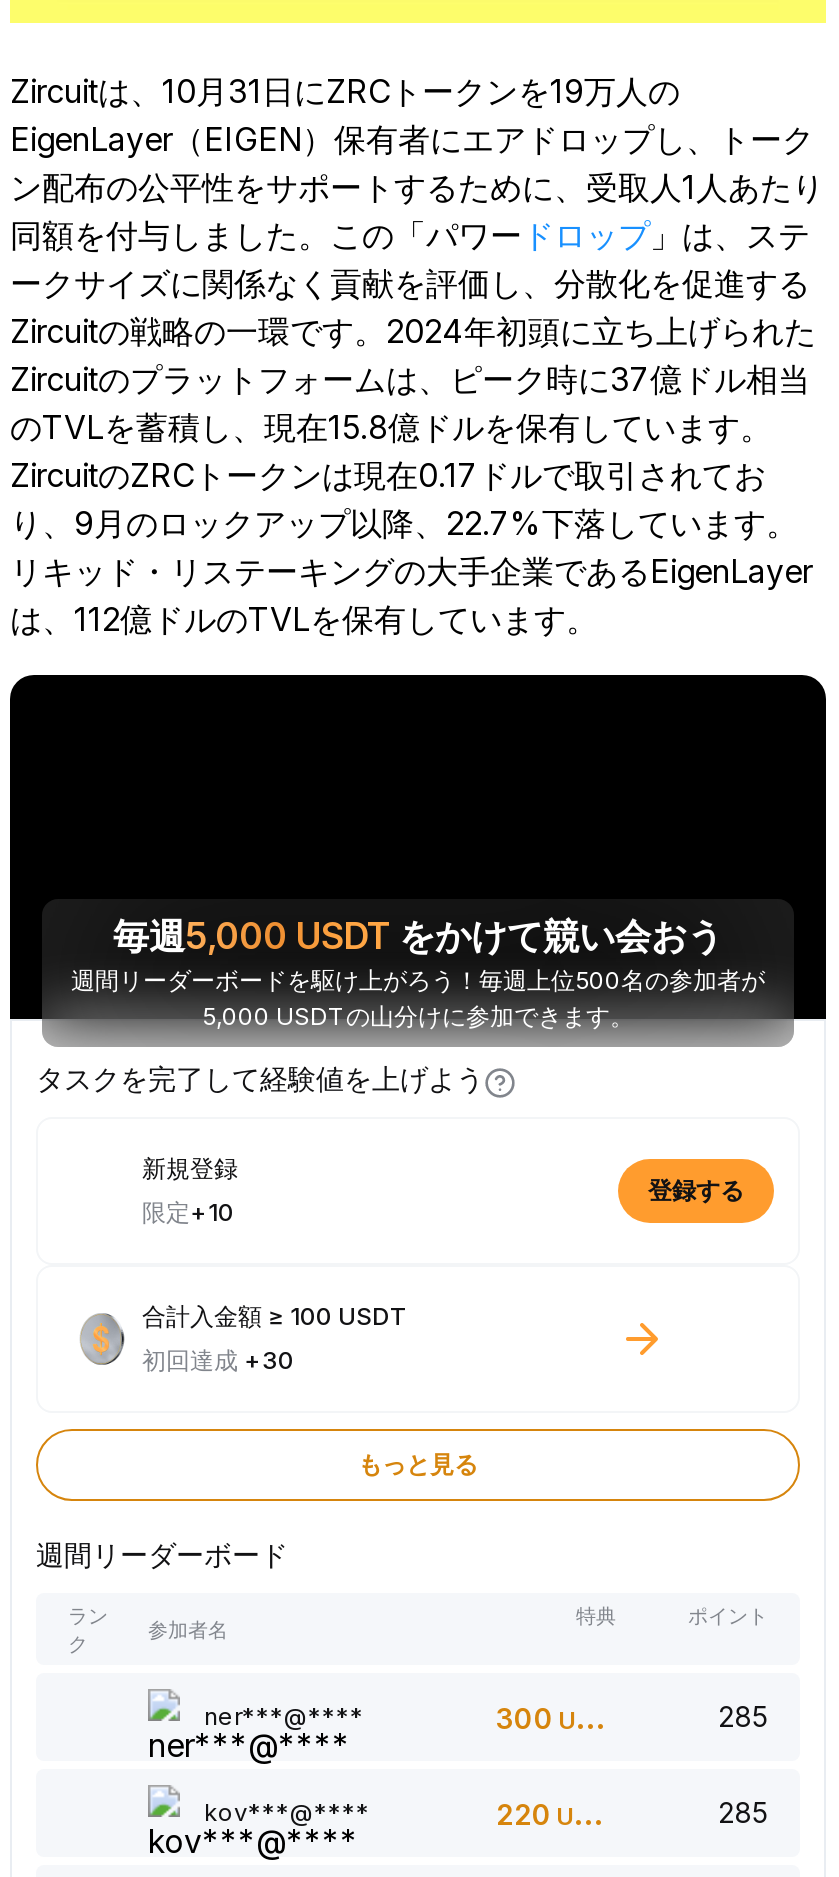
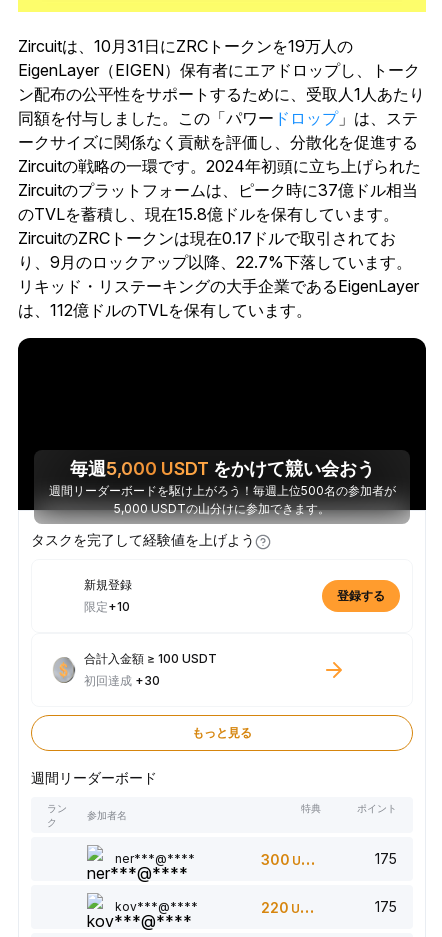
[718,1699,768,1733] 285 -> [375,850,397,867] 175
[718,1795,768,1829] 285 -> [375,898,397,915] 175

